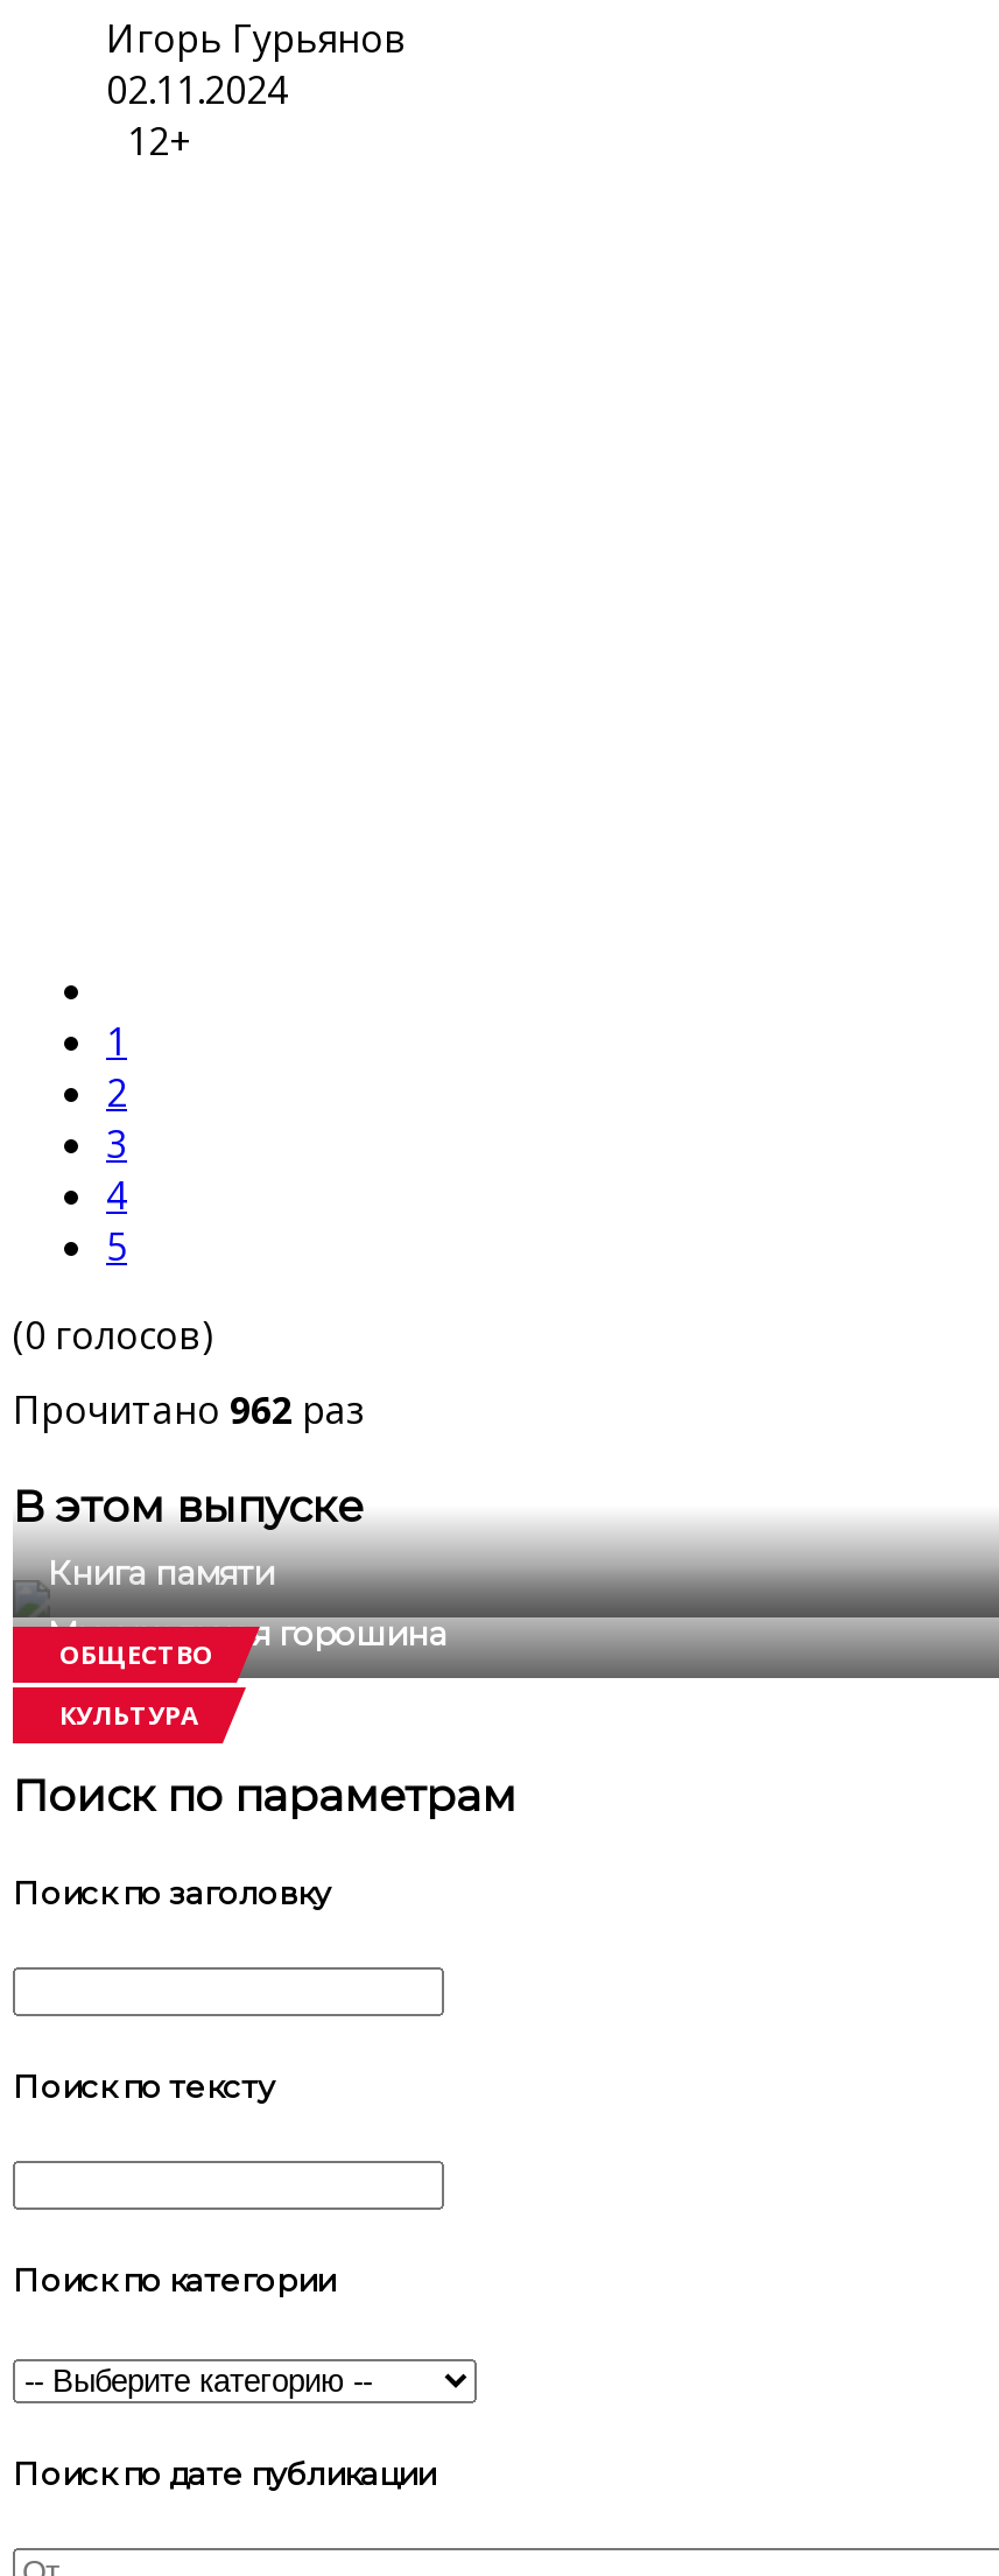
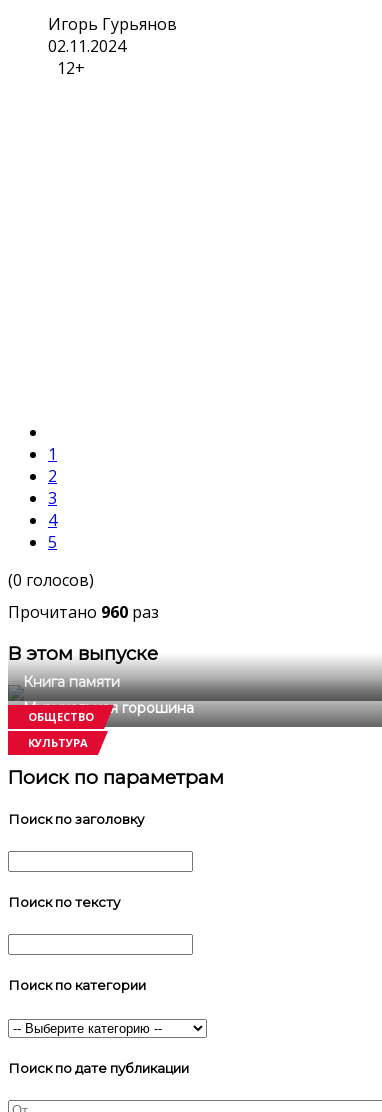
[13,1384,365,1436] Прочитано 962 раз -> [8,601,159,623] Прочитано 960 раз

